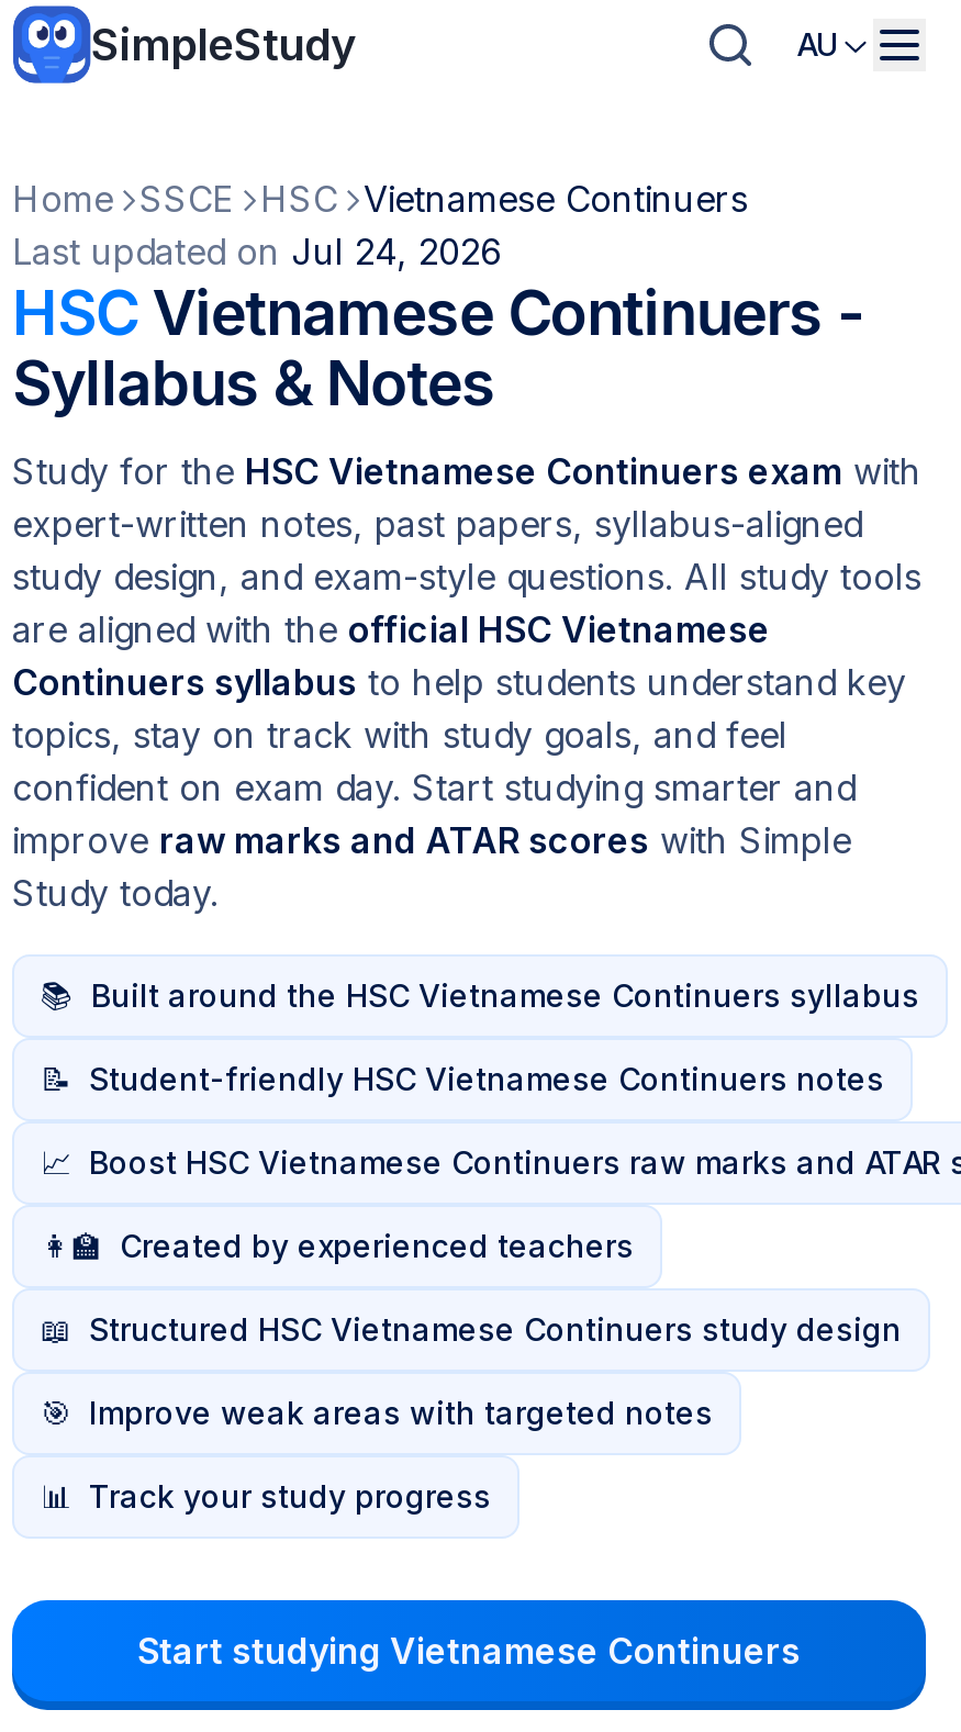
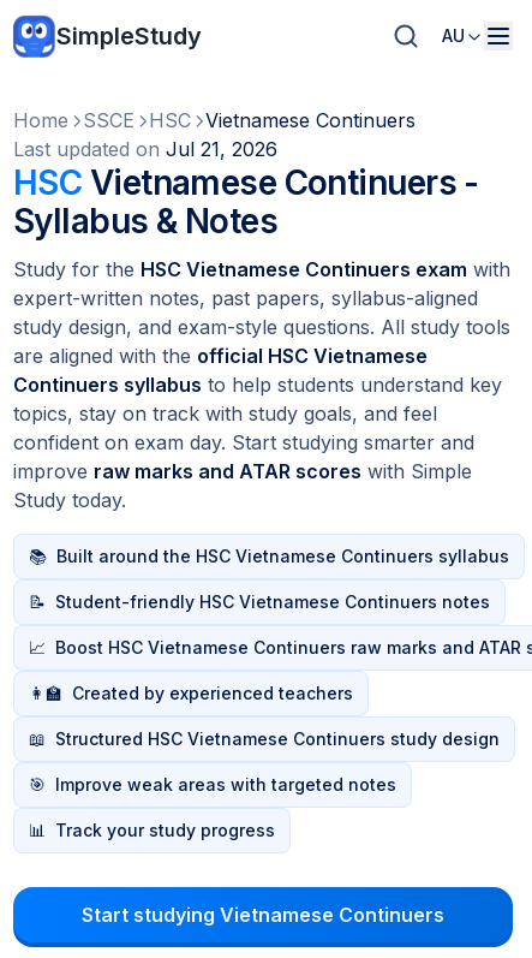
[12,230,502,273] Last updated on Jul 24, 2026 -> [13,137,277,161] Last updated on Jul 21, 2026

